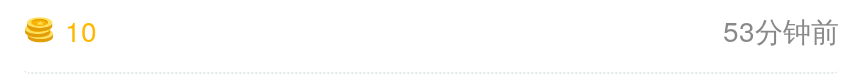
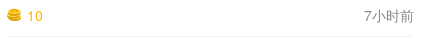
[723,10,839,50] 53分钟前 -> [364,5,414,25] 7小时前

